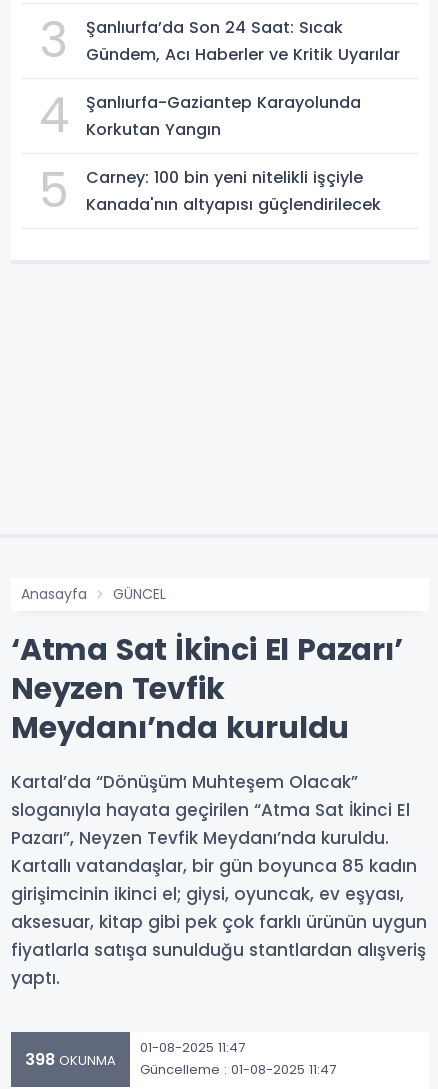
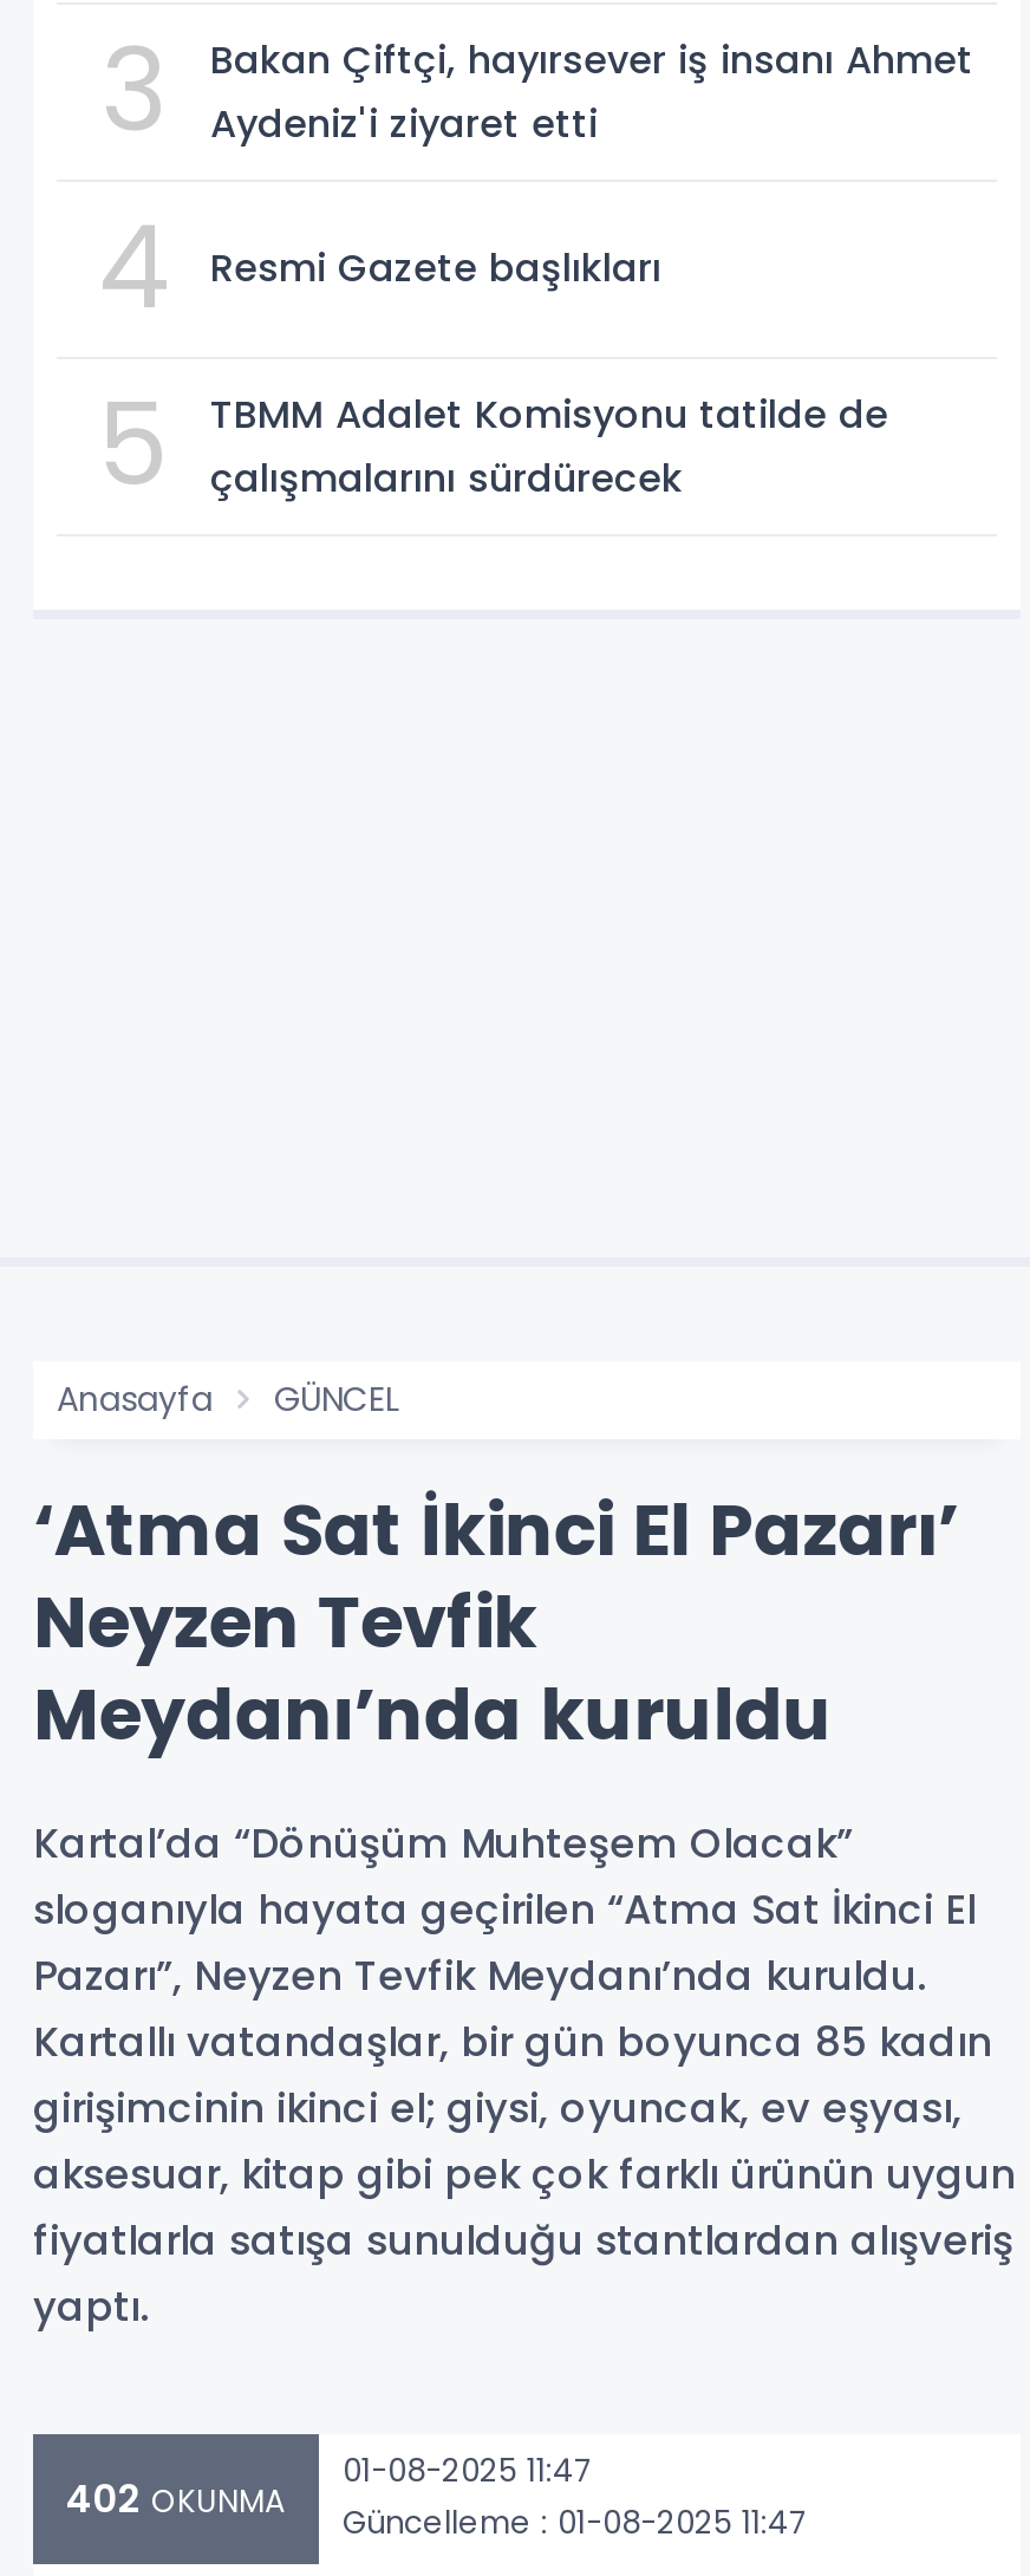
[86,16,400,66] Şanlıurfa’da Son 24 Saat: Sıcak | Gündem, Acı Haberler ve Kritik Uyarılar -> [210,32,973,151] Bakan Çiftçi, hayırsever iş insanı Ahmet | Aydeniz'i ziyaret etti
[86,91,361,141] Şanlıurfa-Gaziantep Karayolunda | Korkutan Yangın -> [210,242,661,296] Resmi Gazete başlıkları
[86,166,381,216] Carney: 100 bin yeni nitelikli işçiyle | Kanada'nın altyapısı güçlendirilecek -> [210,387,888,505] TBMM Adalet Komisyonu tatilde de | çalışmalarını sürdürecek
[25,1038,336,1079] 398 OKUNMA 01-08-2025 11:47 Güncelleme : 01-08-2025 11:47 -> [66,2449,806,2546] 402 OKUNMA 01-08-2025 11:47 Güncelleme : 01-08-2025 11:47

